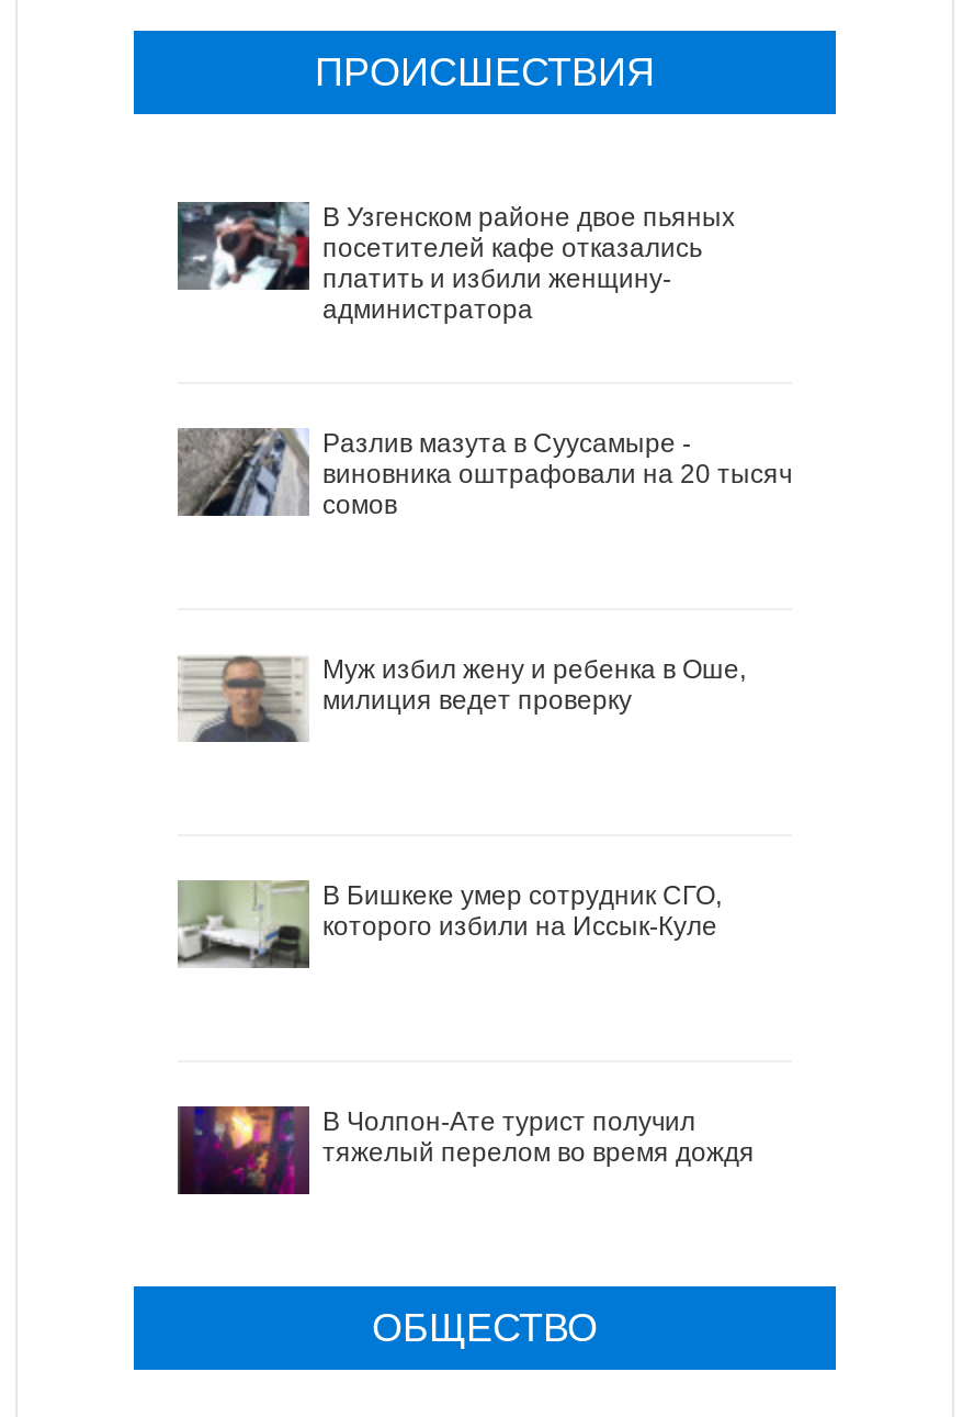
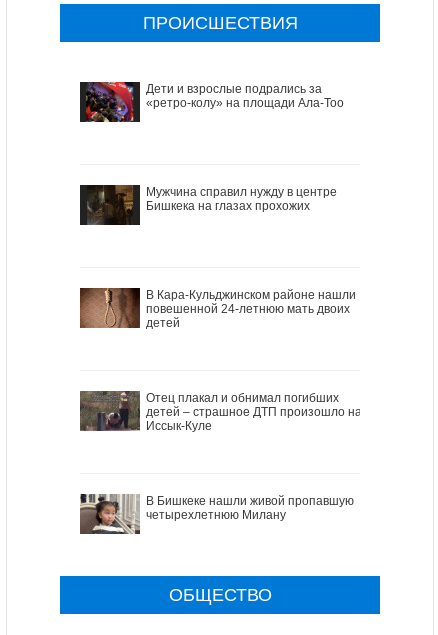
[178,200,735,324] [image] | В Узгенском районе двое пьяных | посетителей кафе отказались | платить и избили женщину- | администратора -> [80,81,344,123] [image] | Дети и взрослые подрались за | «ретро-колу» на площади Ала-Тоо
[178,428,792,520] [image] | Разлив мазута в Суусамыре - | виновника оштрафовали на 20 тысяч | сомов -> [80,185,337,226] [image] | Мужчина справил нужду в центре | Бишкека на глазах прохожих
[178,654,746,744] [image] | Муж избил жену и ребенка в Оше, | милиция ведет проверку -> [79,287,356,330] [image] | В Кара-Кульджинском районе нашли | повешенной 24-летнюю мать двоих | детей
[178,880,722,968] [image] | В Бишкеке умер сотрудник СГО, | которого избили на Иссык-Куле -> [79,391,362,433] [image] | Отец плакал и обнимал погибших | детей – страшное ДТП произошло на | Иссык-Куле
[178,1106,755,1194] [image] | В Чолпон-Ате турист получил | тяжелый перелом во время дождя -> [80,494,354,535] [image] | В Бишкеке нашли живой пропавшую | четырехлетнюю Милану

